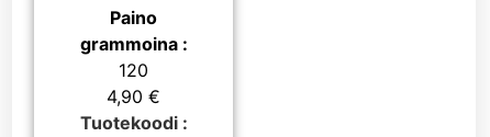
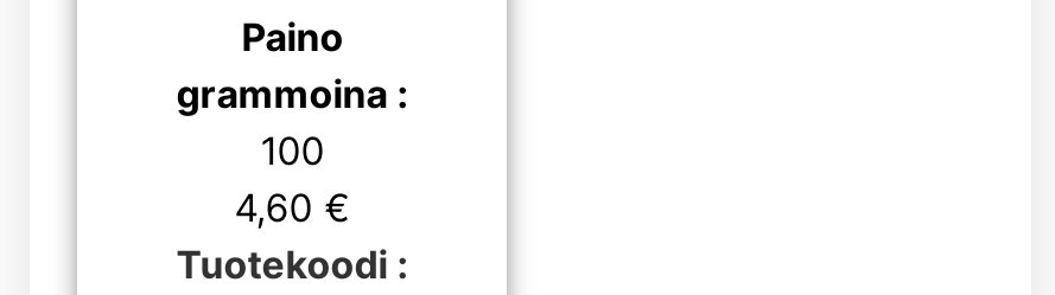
[119,59,149,81] 120 -> [260,127,324,175] 100
[107,86,161,108] 4,90 € -> [234,184,351,231] 4,60 €

